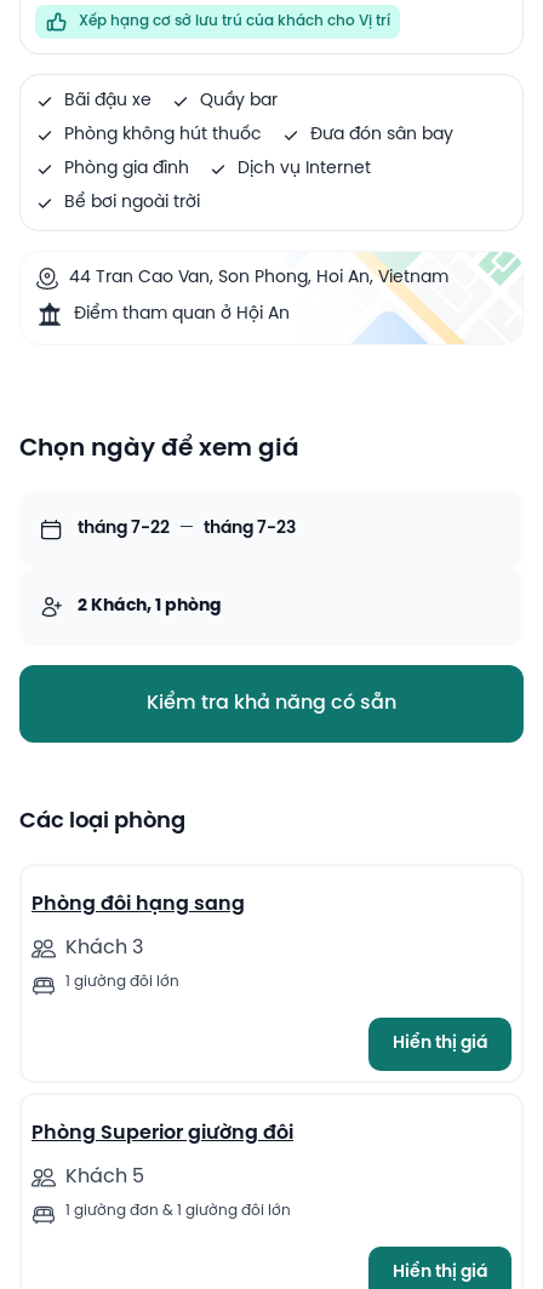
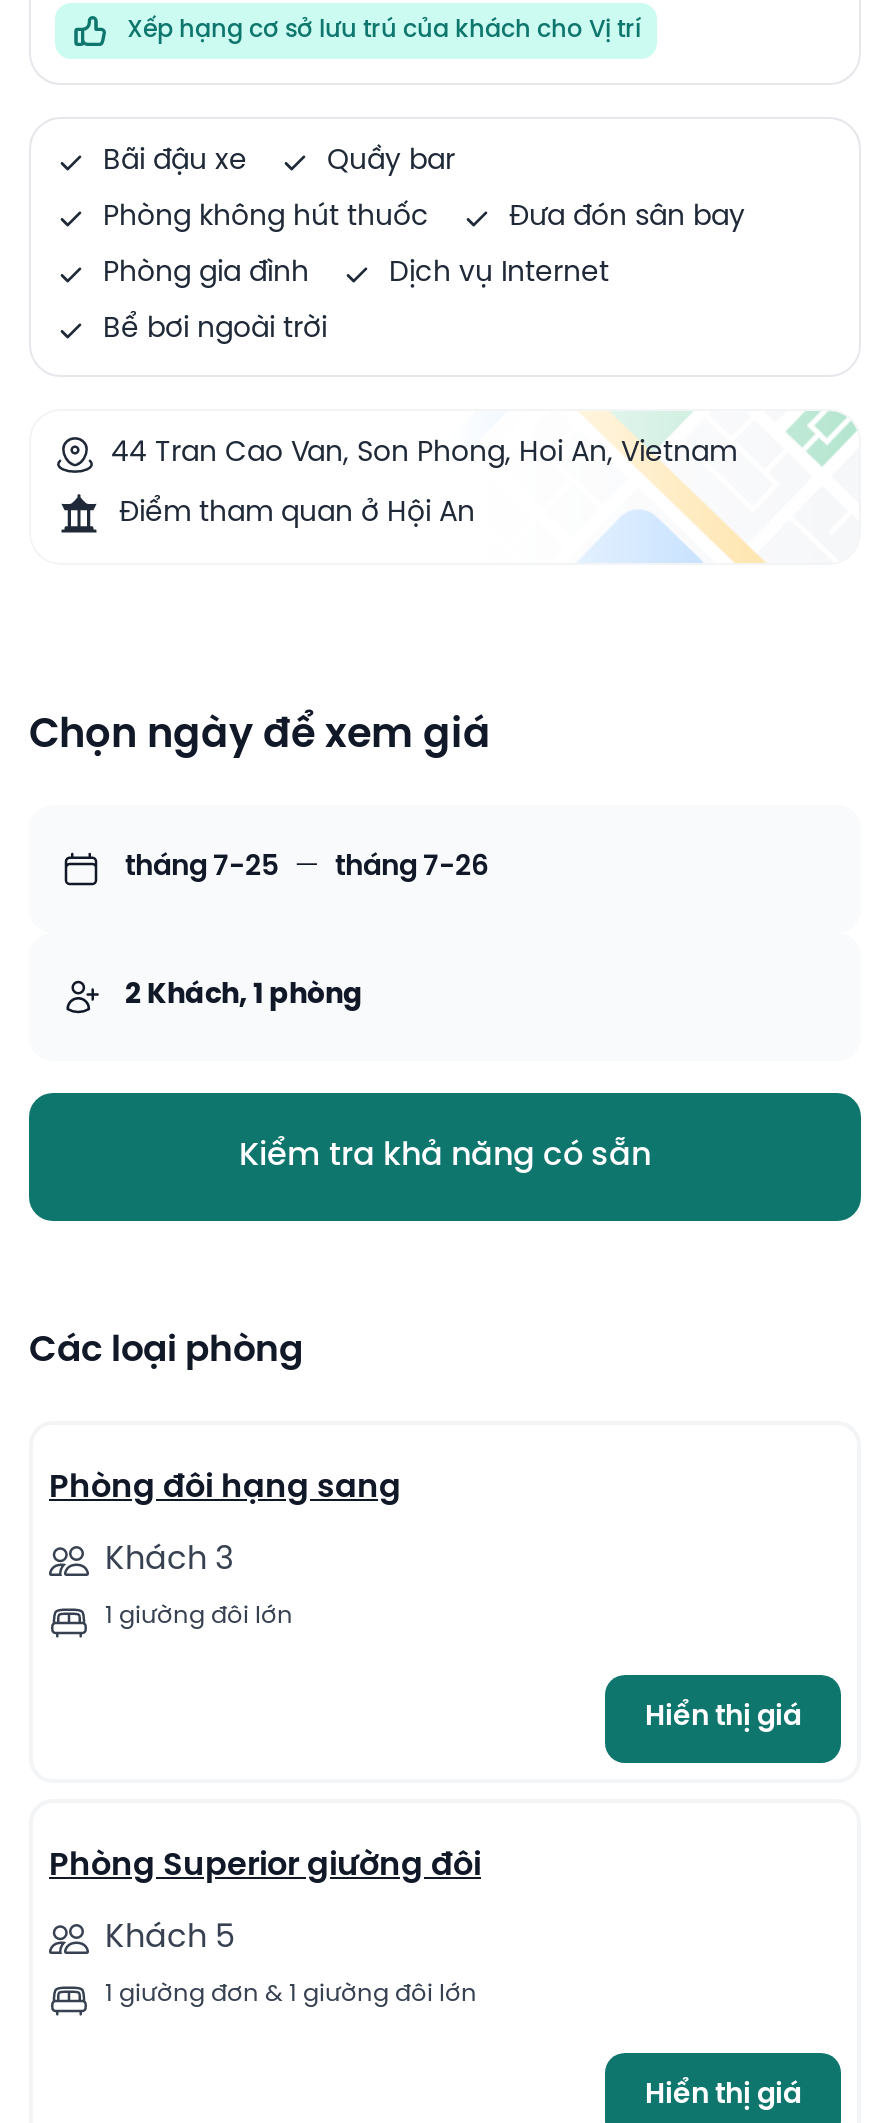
[78,519,296,537] tháng 7-22 — tháng 7-23 -> [125,852,489,882] tháng 7-25 — tháng 7-26

